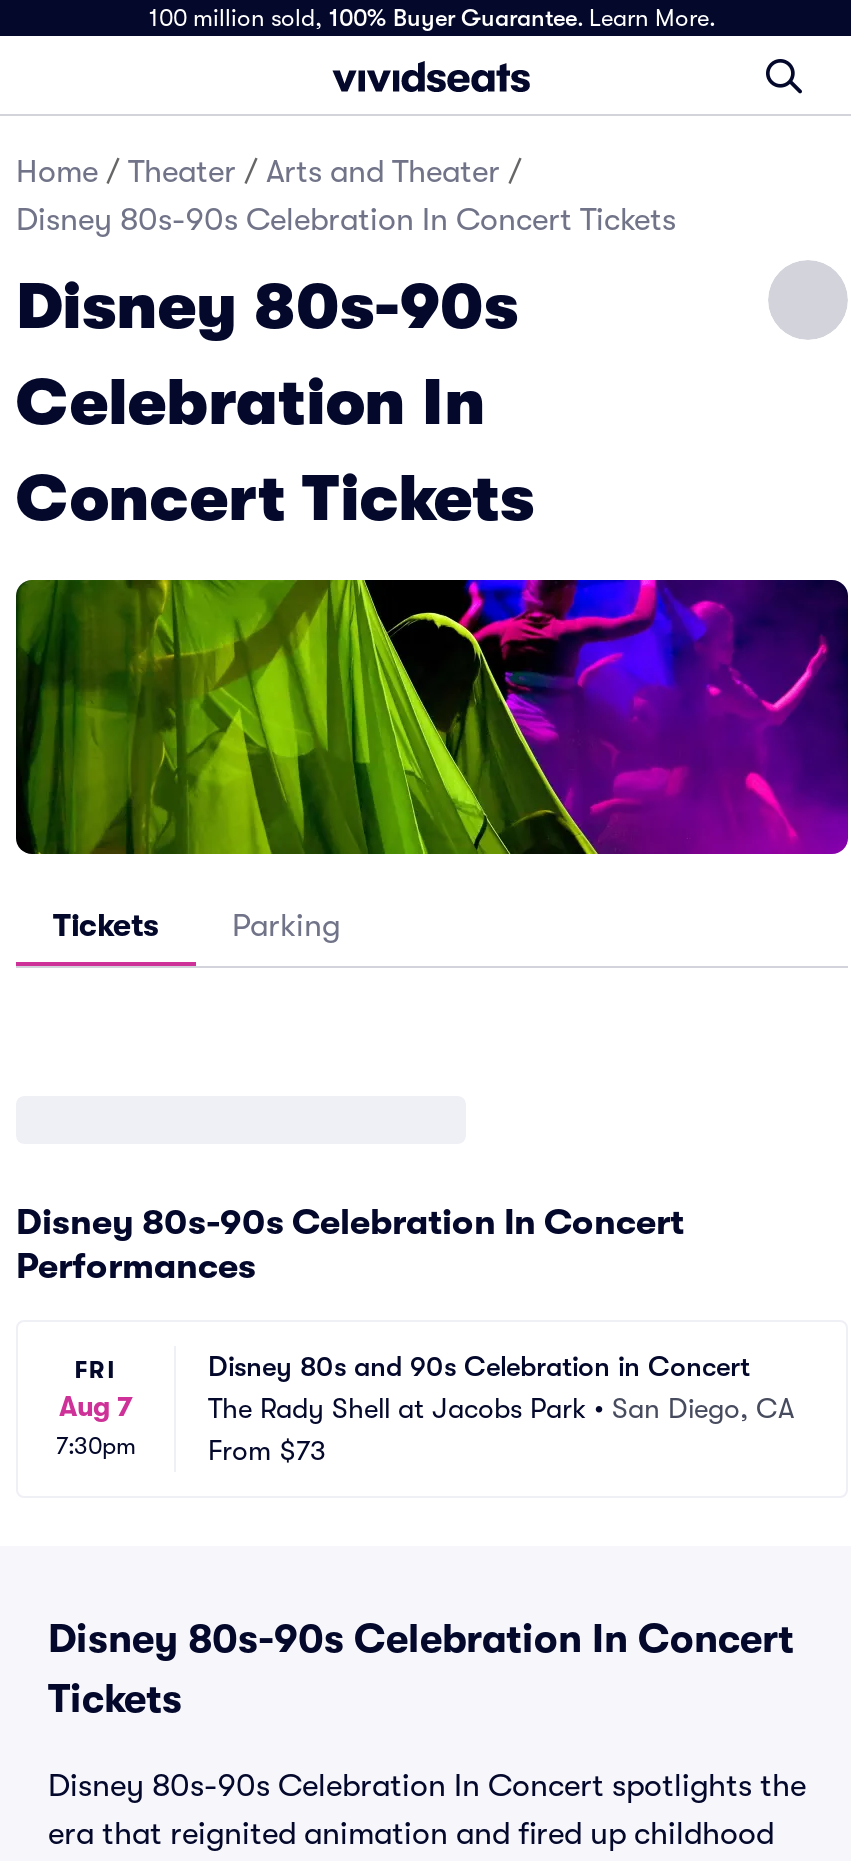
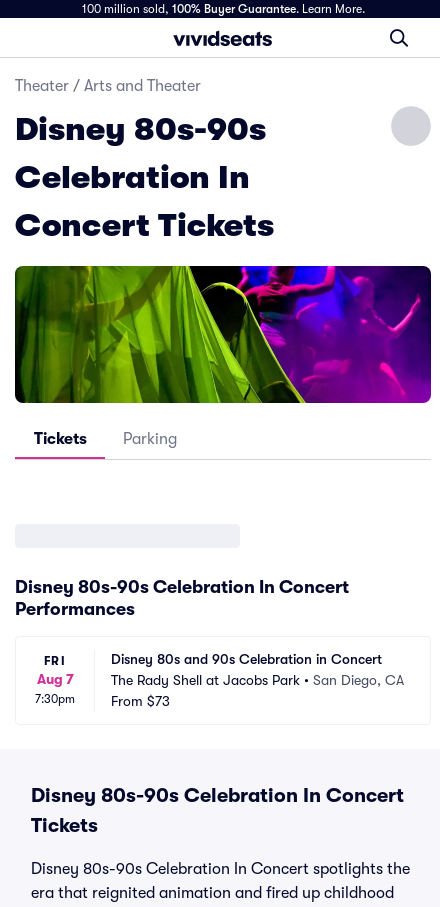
[16,154,676,238] Home / Theater / Arts and Theater / | Disney 80s-90s Celebration In Concert Tickets -> [15,77,201,95] Theater / Arts and Theater

